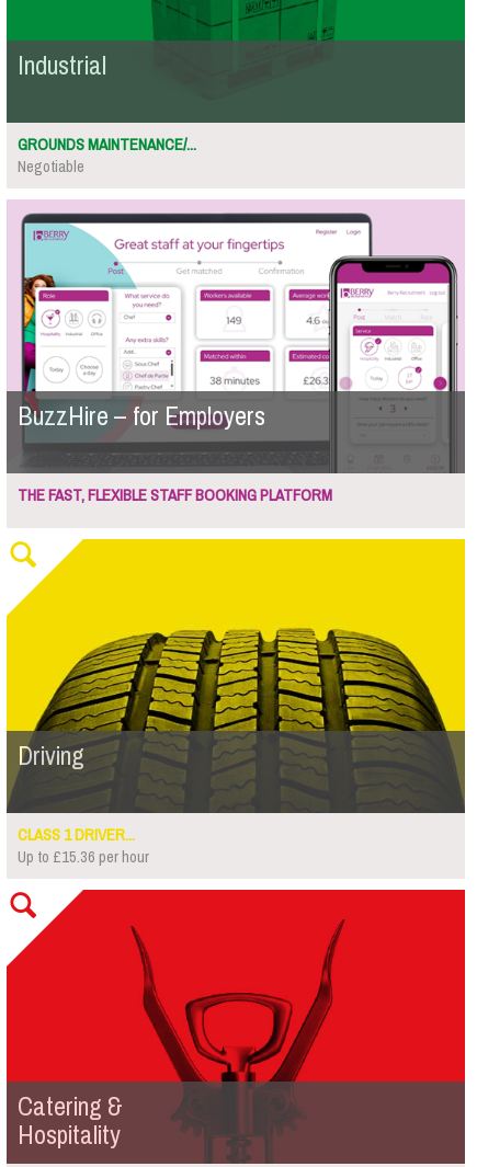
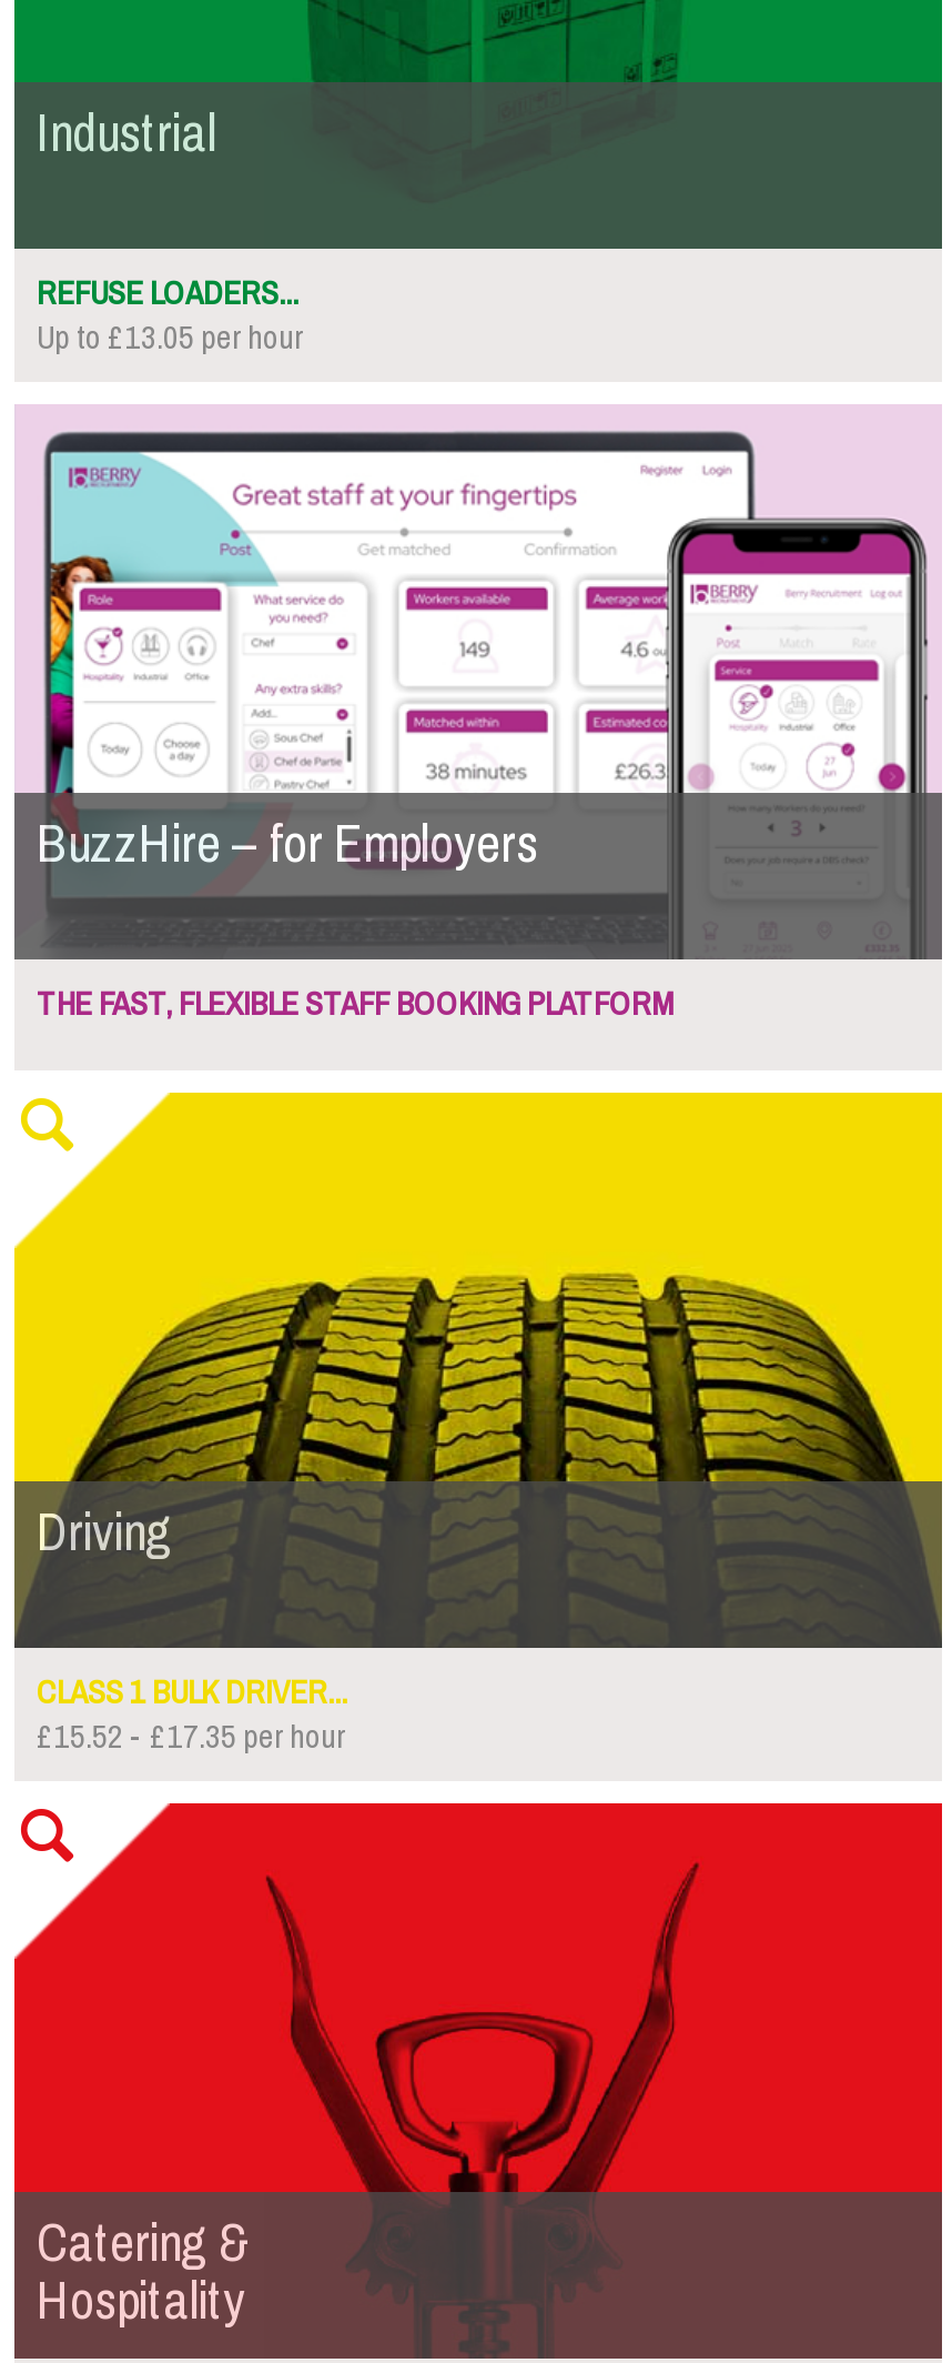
[18,129,196,182] GROUNDS MAINTENANCE/... | Negotiable -> [37,262,303,369] REFUSE LOADERS... | Up to £13.05 per hour
[18,820,149,872] CLASS 1 DRIVER... | Up to £15.36 per hour -> [37,1661,347,1768] CLASS 1 BULK DRIVER... | £15.52 - £17.35 per hour

